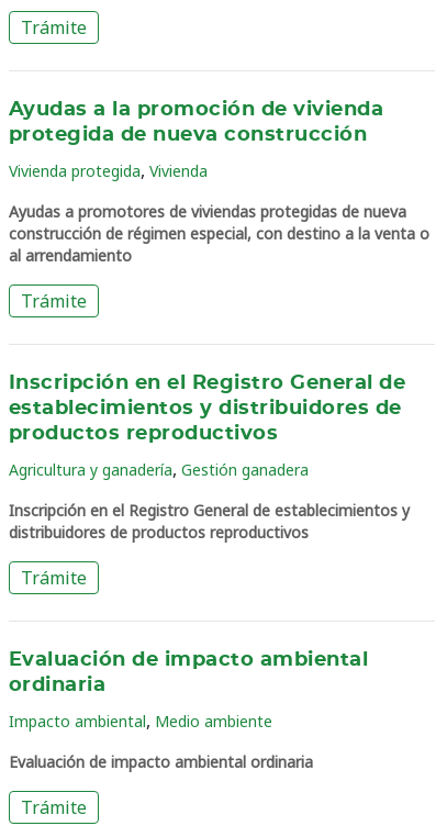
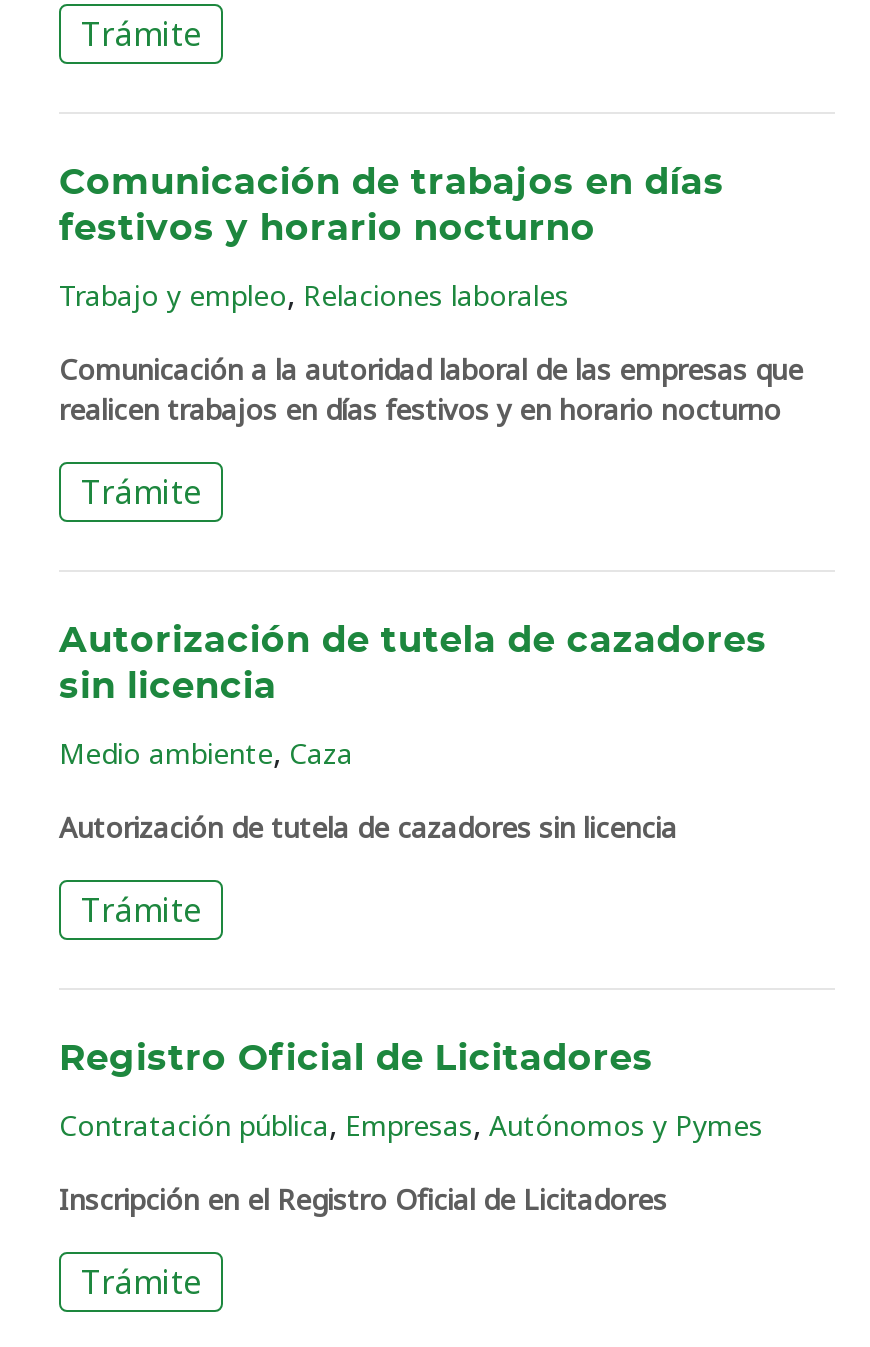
[9,100,384,145] Ayudas a la promoción de vivienda | protegida de nueva construcción -> [59,166,724,248] Comunicación de trabajos en días | festivos y horario nocturno
[9,158,208,182] Vivienda protegida, Vivienda -> [59,272,569,316] Trabajo y empleo, Relaciones laborales
[9,201,429,266] Ayudas a promotores de viviendas protegidas de nueva | construcción de régimen especial, con destino a la venta o | al arrendamiento -> [59,350,803,428] Comunicación a la autoridad laboral de las empresas que | realicen trabajos en días festivos y en horario nocturno
[9,373,405,444] Inscripción en el Registro General de | establecimientos y distribuidores de | productos reproductivos -> [59,624,767,706] Autorización de tutela de cazadores | sin licencia
[9,457,309,481] Agricultura y ganadería, Gestión ganadera -> [59,730,353,774] Medio ambiente, Caza
[9,500,410,543] Inscripción en el Registro General de establecimientos y | distribuidores de productos reproductivos -> [59,808,677,846] Autorización de tutela de cazadores sin licencia
[9,650,368,695] Evaluación de impacto ambiental | ordinaria -> [59,1042,653,1078] Registro Oficial de Licitadores
[9,708,272,733] Impacto ambiental, Medio ambiente -> [59,1102,763,1146] Contratación pública, Empresas, Autónomos y Pymes
[9,751,313,772] Evaluación de impacto ambiental ordinaria -> [59,1180,667,1218] Inscripción en el Registro Oficial de Licitadores

